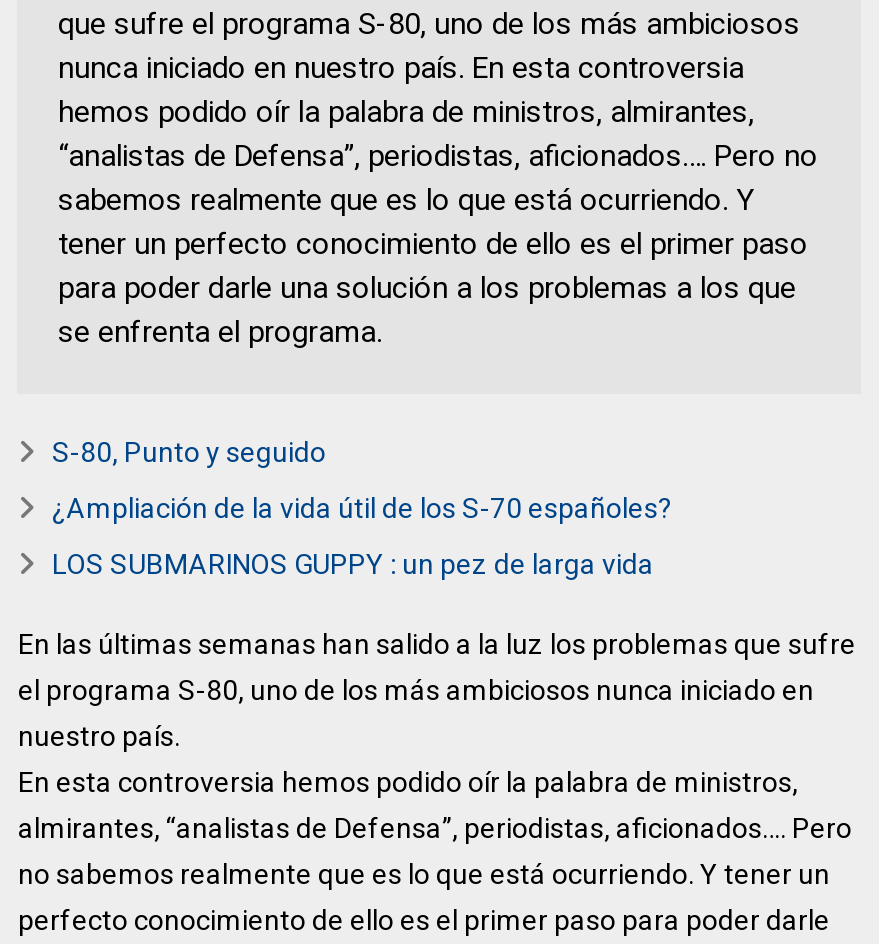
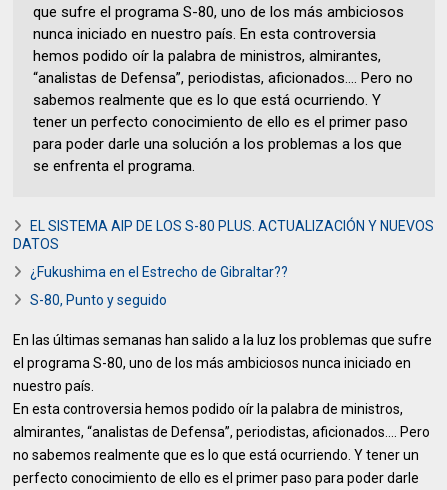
none -> [13,218,434,280] EL SISTEMA AIP DE LOS S-80 PLUS. ACTUALIZACIÓN Y NUEVOS | DATOS | ¿Fukushima en el Estrecho de Gibraltar??
moved [52,435,326,467] -> [30,292,167,308]: S-80, Punto y seguido
[52,491,672,579] ¿Ampliación de la vida útil de los S-70 españoles? | LOS SUBMARINOS GUPPY : un pez de larga vida -> none

